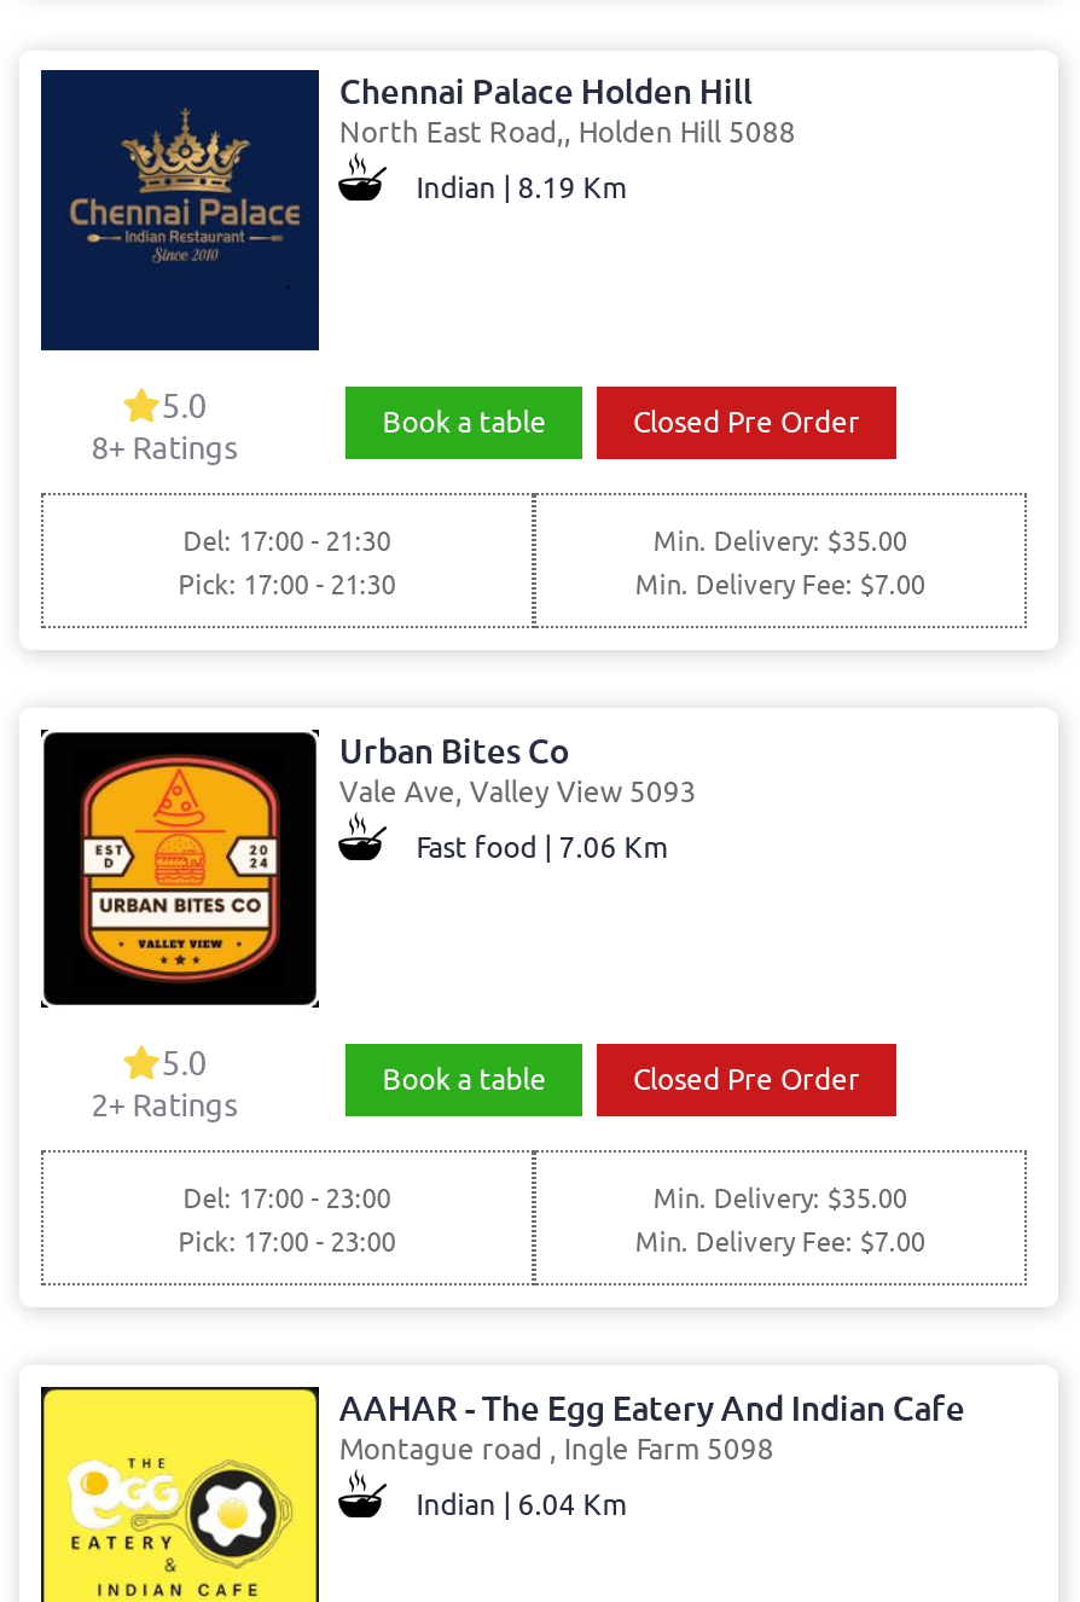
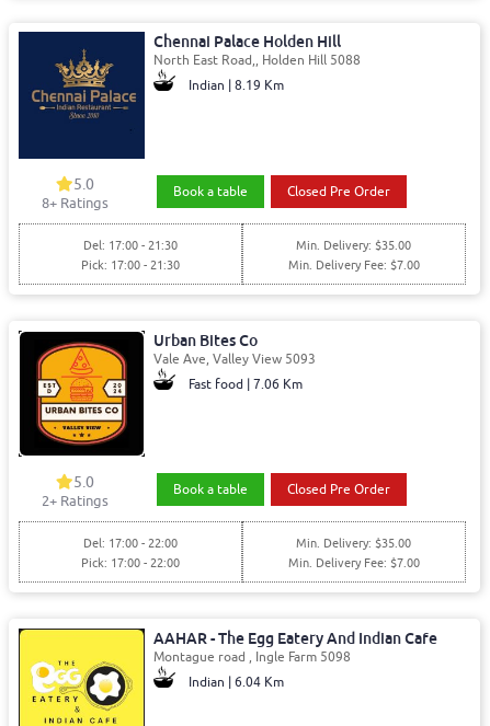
[183,1182,391,1216] Del: 17:00 - 23:00 -> [83,536,177,551] Del: 17:00 - 22:00
[178,1226,396,1260] Pick: 17:00 - 23:00 -> [81,556,179,571] Pick: 17:00 - 22:00

